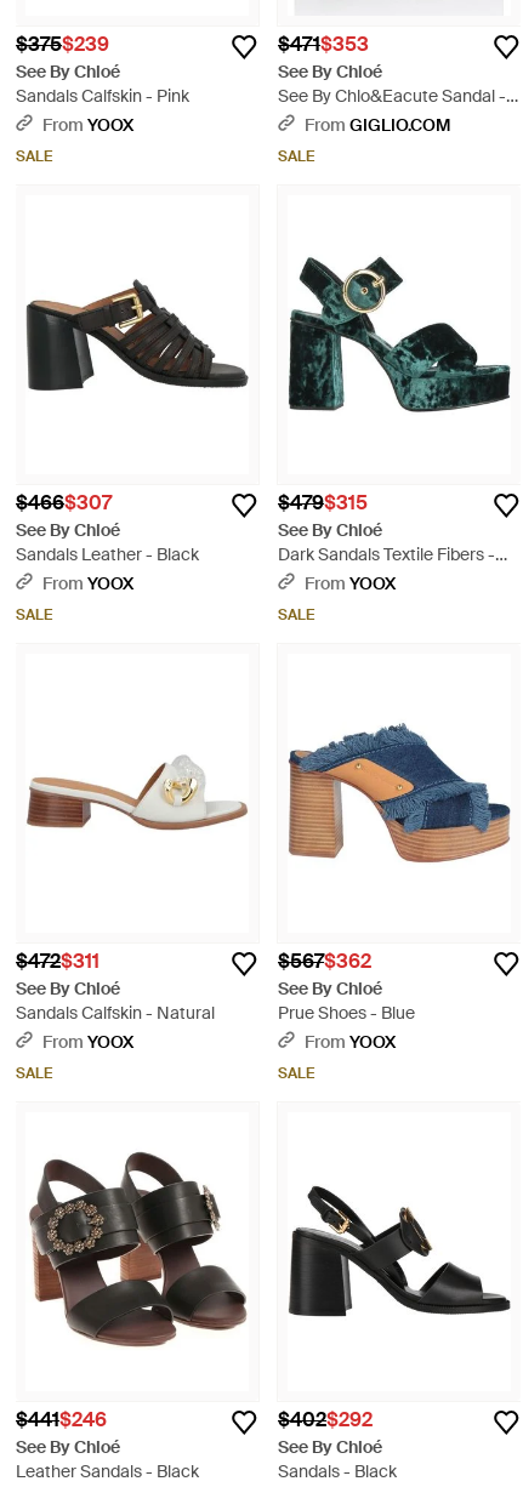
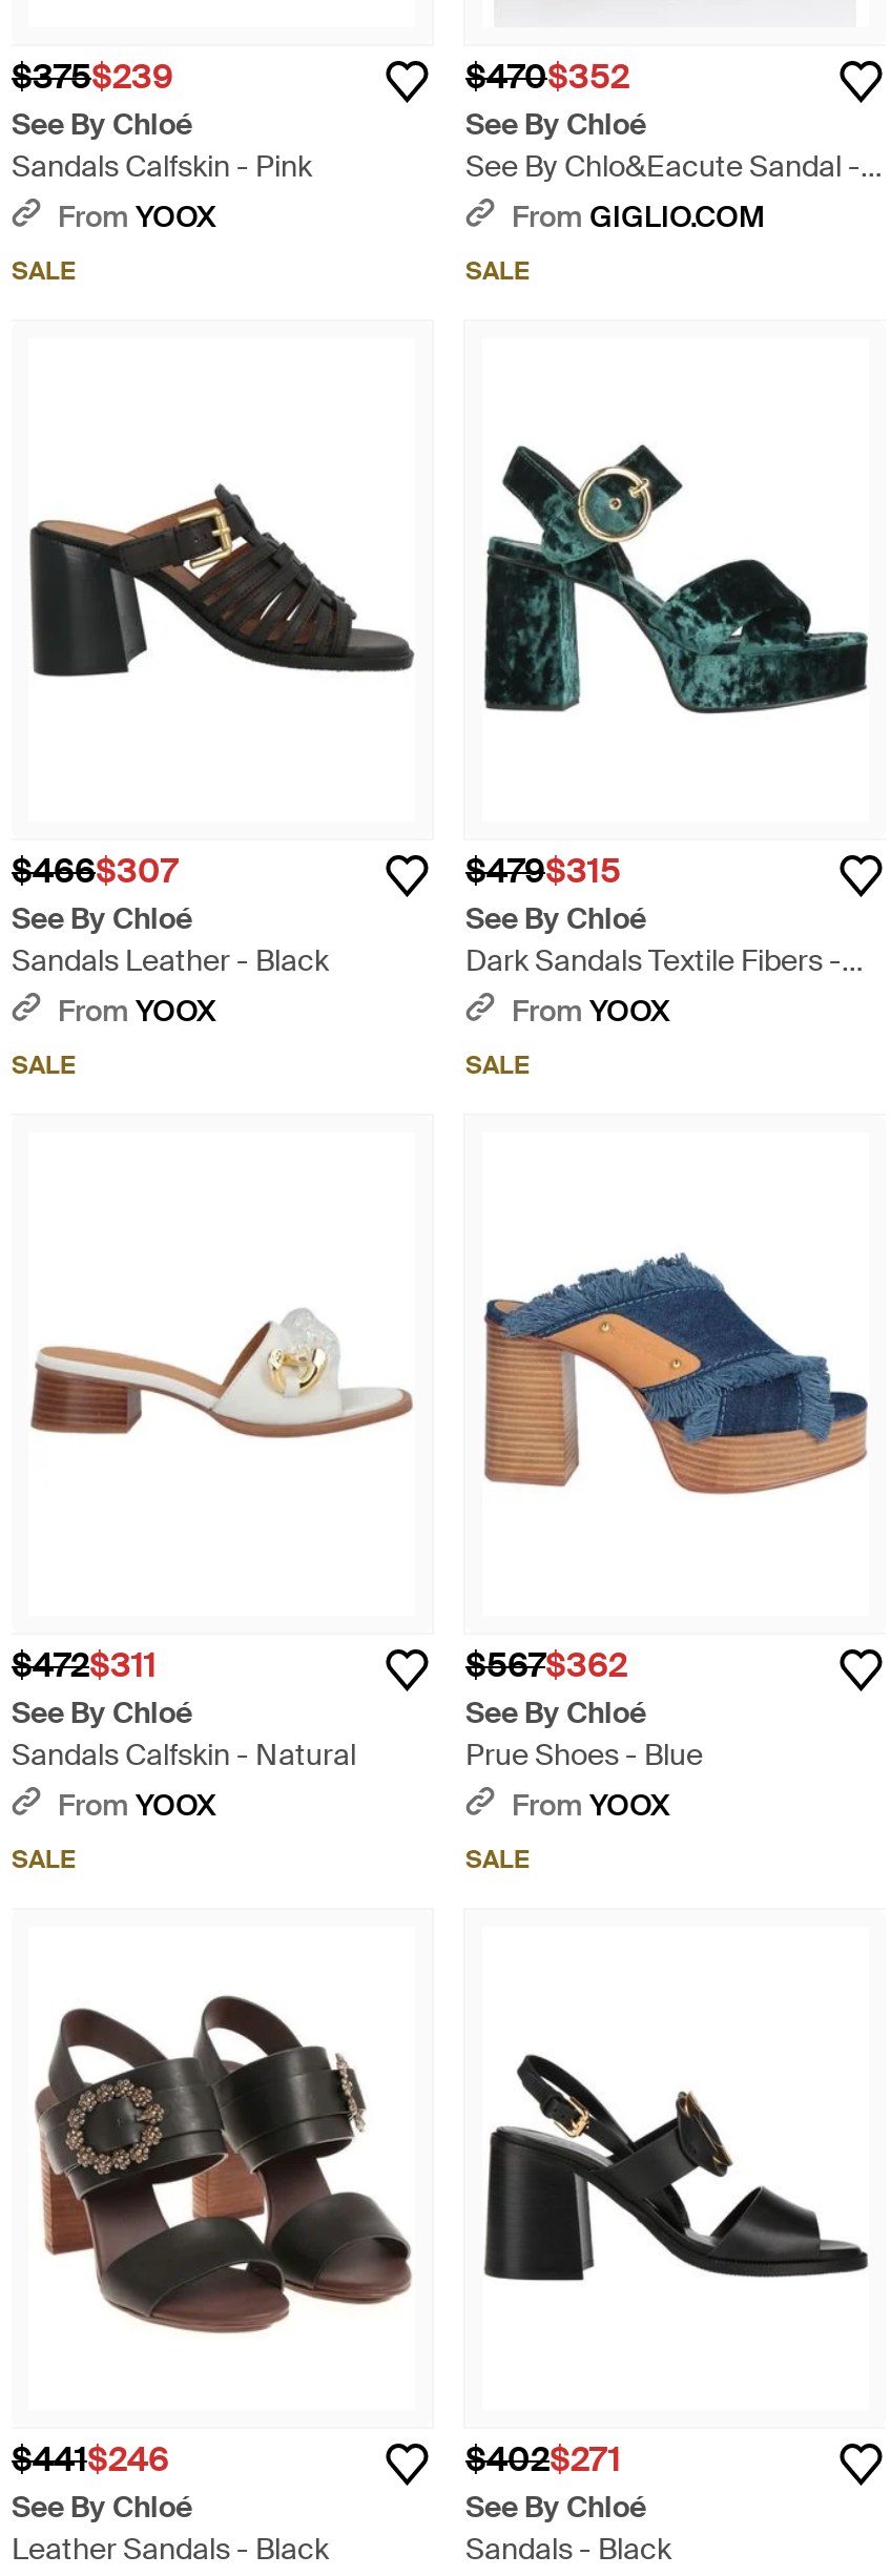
[278,32,369,57] $471$353 -> [465,55,629,99] $470$352
[278,1407,373,1432] $402$292 -> [465,2437,621,2481] $402$271

